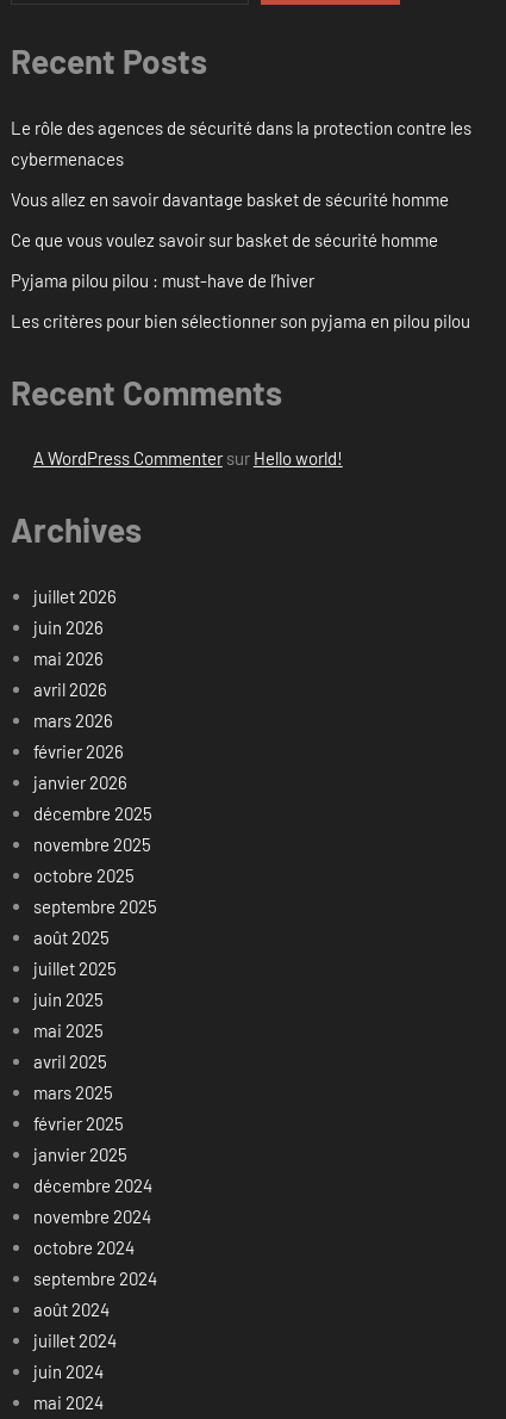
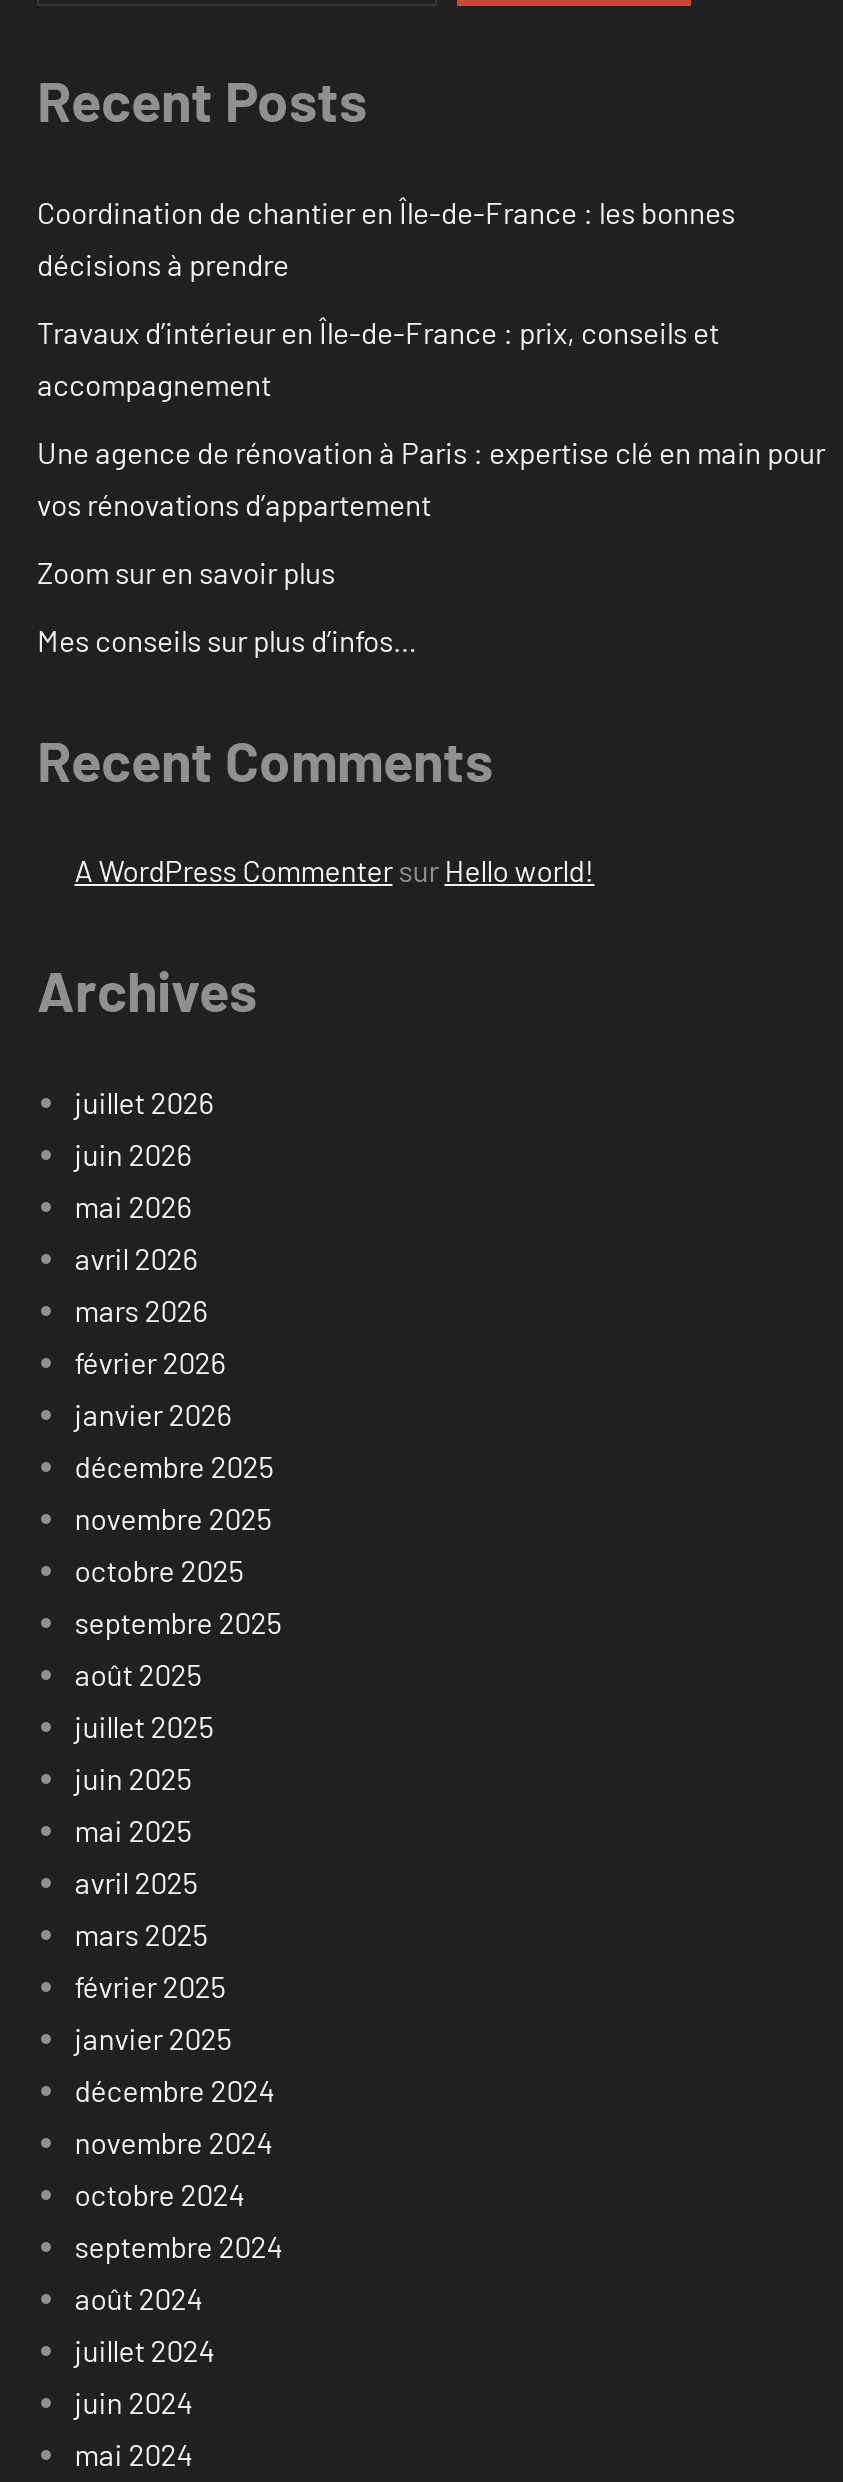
[11,117,471,169] Le rôle des agences de sécurité dans la protection contre les | cybermenaces -> [37,194,735,282] Coordination de chantier en Île-de-France : les bonnes | décisions à prendre
[11,188,449,210] Vous allez en savoir davantage basket de sécurité homme -> [37,314,719,402] Travaux d’intérieur en Île-de-France : prix, conseils et | accompagnement
[11,229,438,250] Ce que vous voulez savoir sur basket de sécurité homme -> [37,434,825,522] Une agence de rénovation à Paris : expertise clé en main pour | vos rénovations d’appartement
[11,269,314,291] Pyjama pilou pilou : must-have de l’hiver -> [37,554,335,590] Zoom sur en savoir plus
[11,310,470,331] Les critères pour bien sélectionner son pyjama en pilou pilou -> [37,622,417,658] Mes conseils sur plus d’infos…

